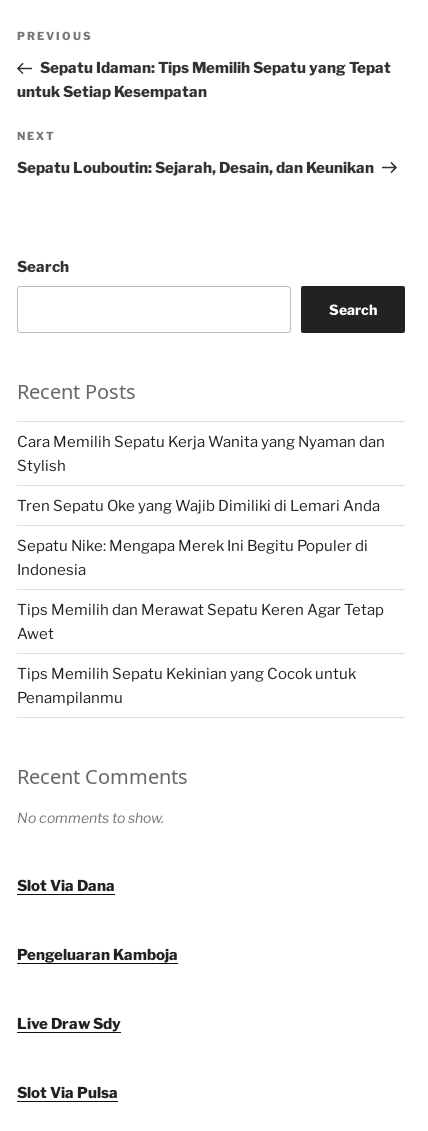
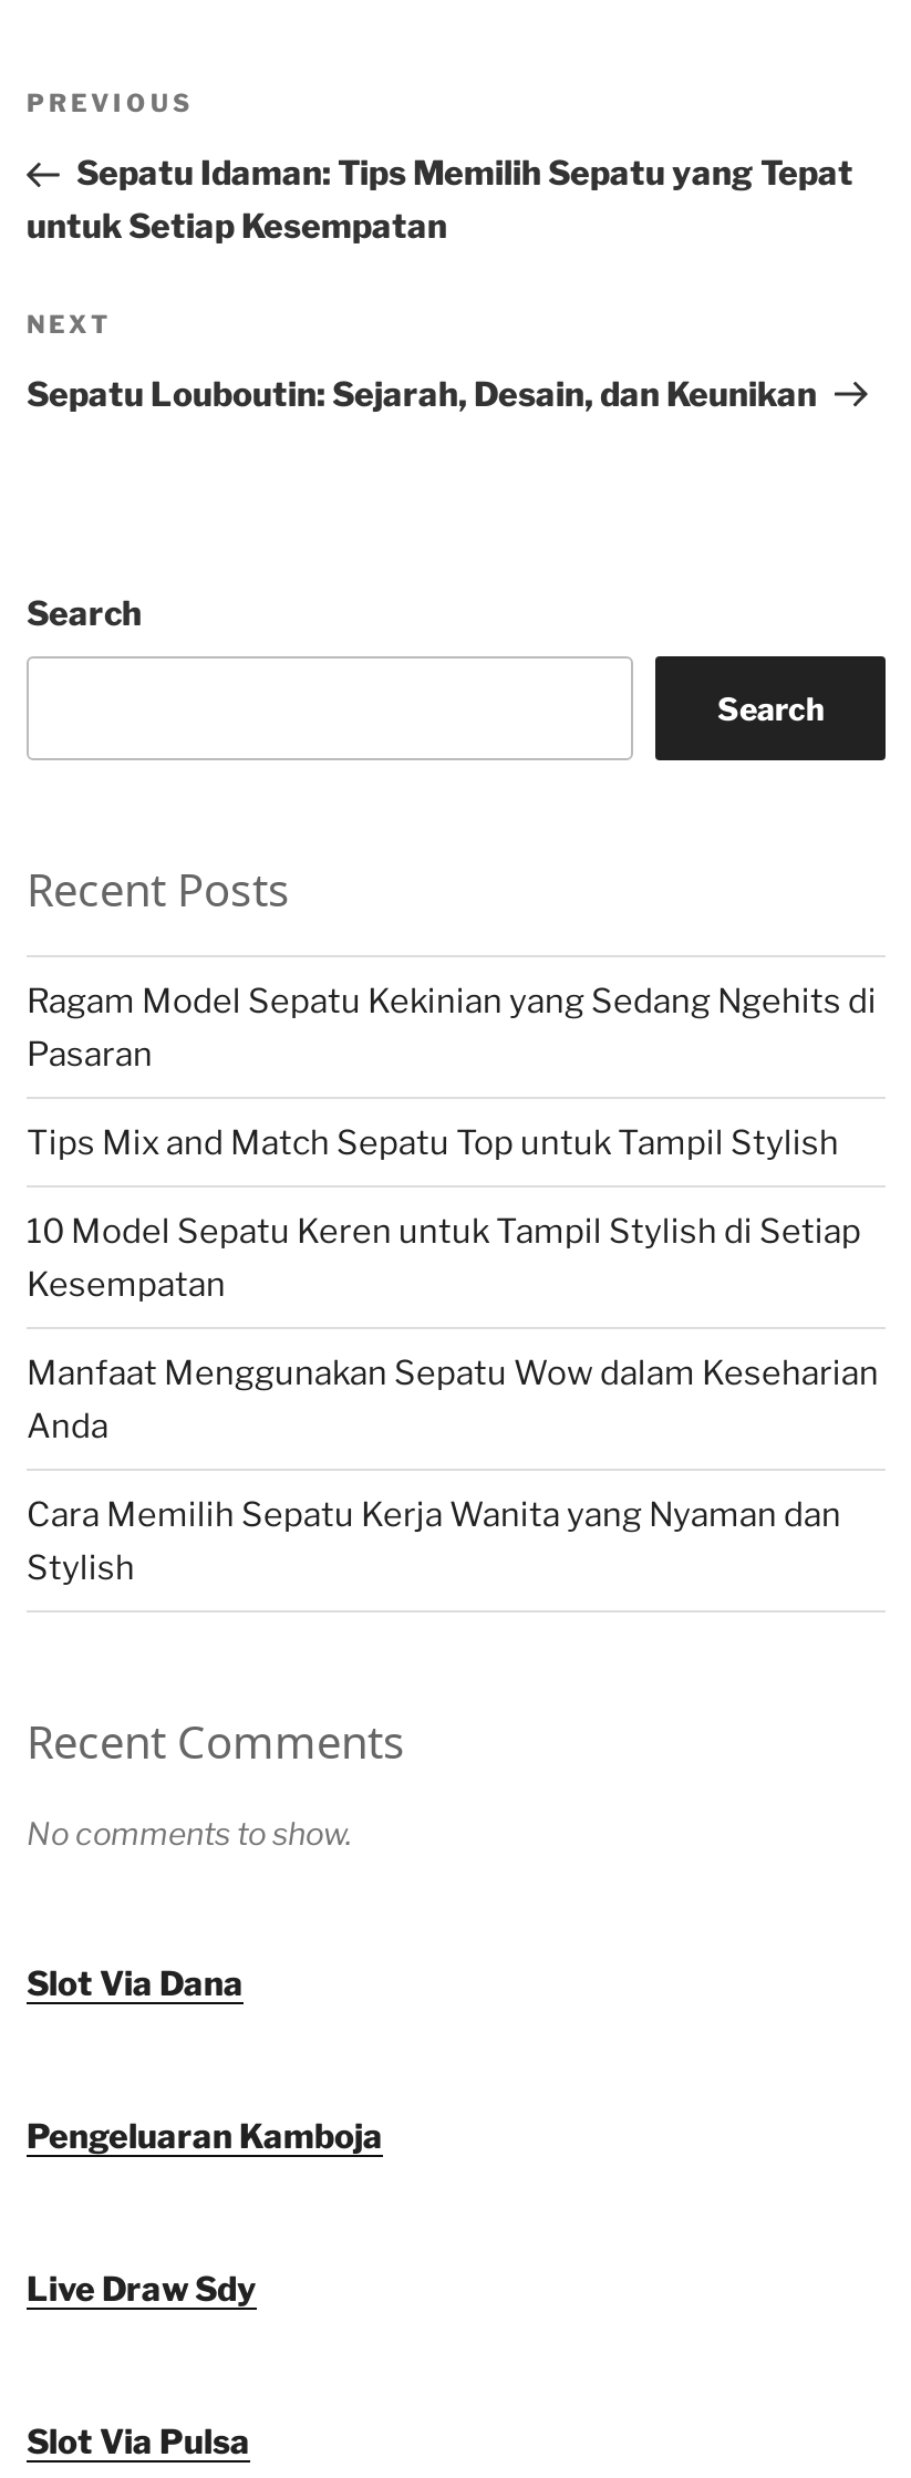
none -> [27,981,879,1446] Ragam Model Sepatu Kekinian yang Sedang Ngehits di | Pasaran | Tips Mix and Match Sepatu Top untuk Tampil Stylish | 10 Model Sepatu Keren untuk Tampil Stylish di Setiap | Kesempatan | Manfaat Menggunakan Sepatu Wow dalam Keseharian | Anda
moved [17,433,385,475] -> [27,1495,841,1588]: Cara Memilih Sepatu Kerja Wanita yang Nyaman dan | Stylish
[17,497,384,707] Tren Sepatu Oke yang Wajib Dimiliki di Lemari Anda | Sepatu Nike: Mengapa Merek Ini Begitu Populer di | Indonesia | Tips Memilih dan Merawat Sepatu Keren Agar Tetap | Awet | Tips Memilih Sepatu Kekinian yang Cocok untuk | Penampilanmu -> none

